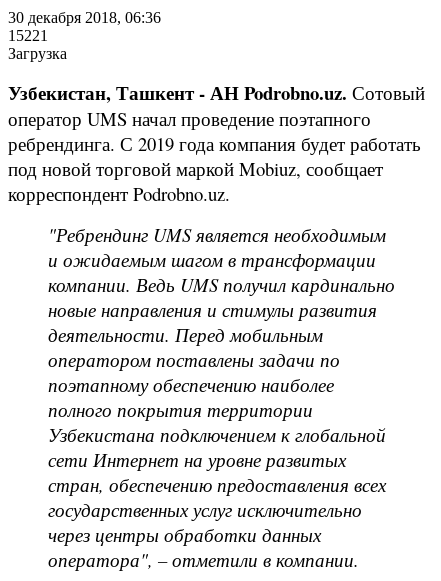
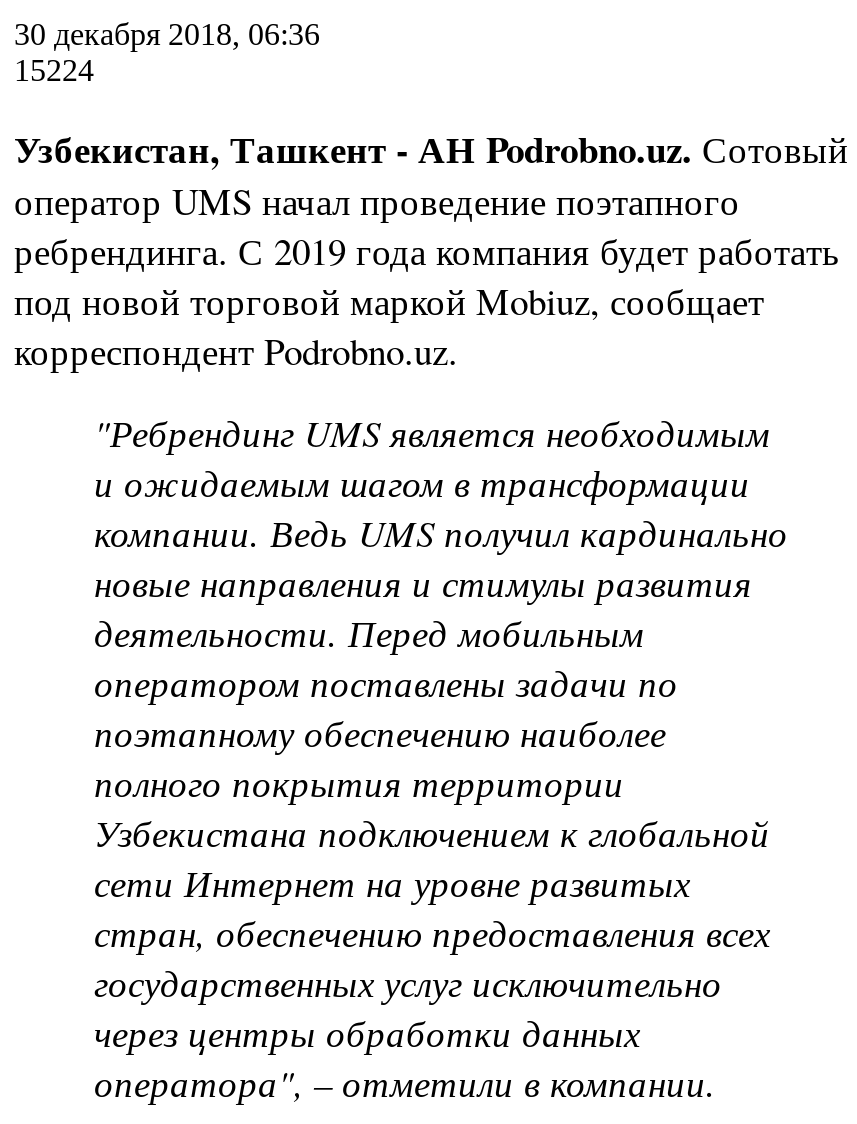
[8,27,67,62] 15221 | Загрузка -> [14,53,94,87] 15224

